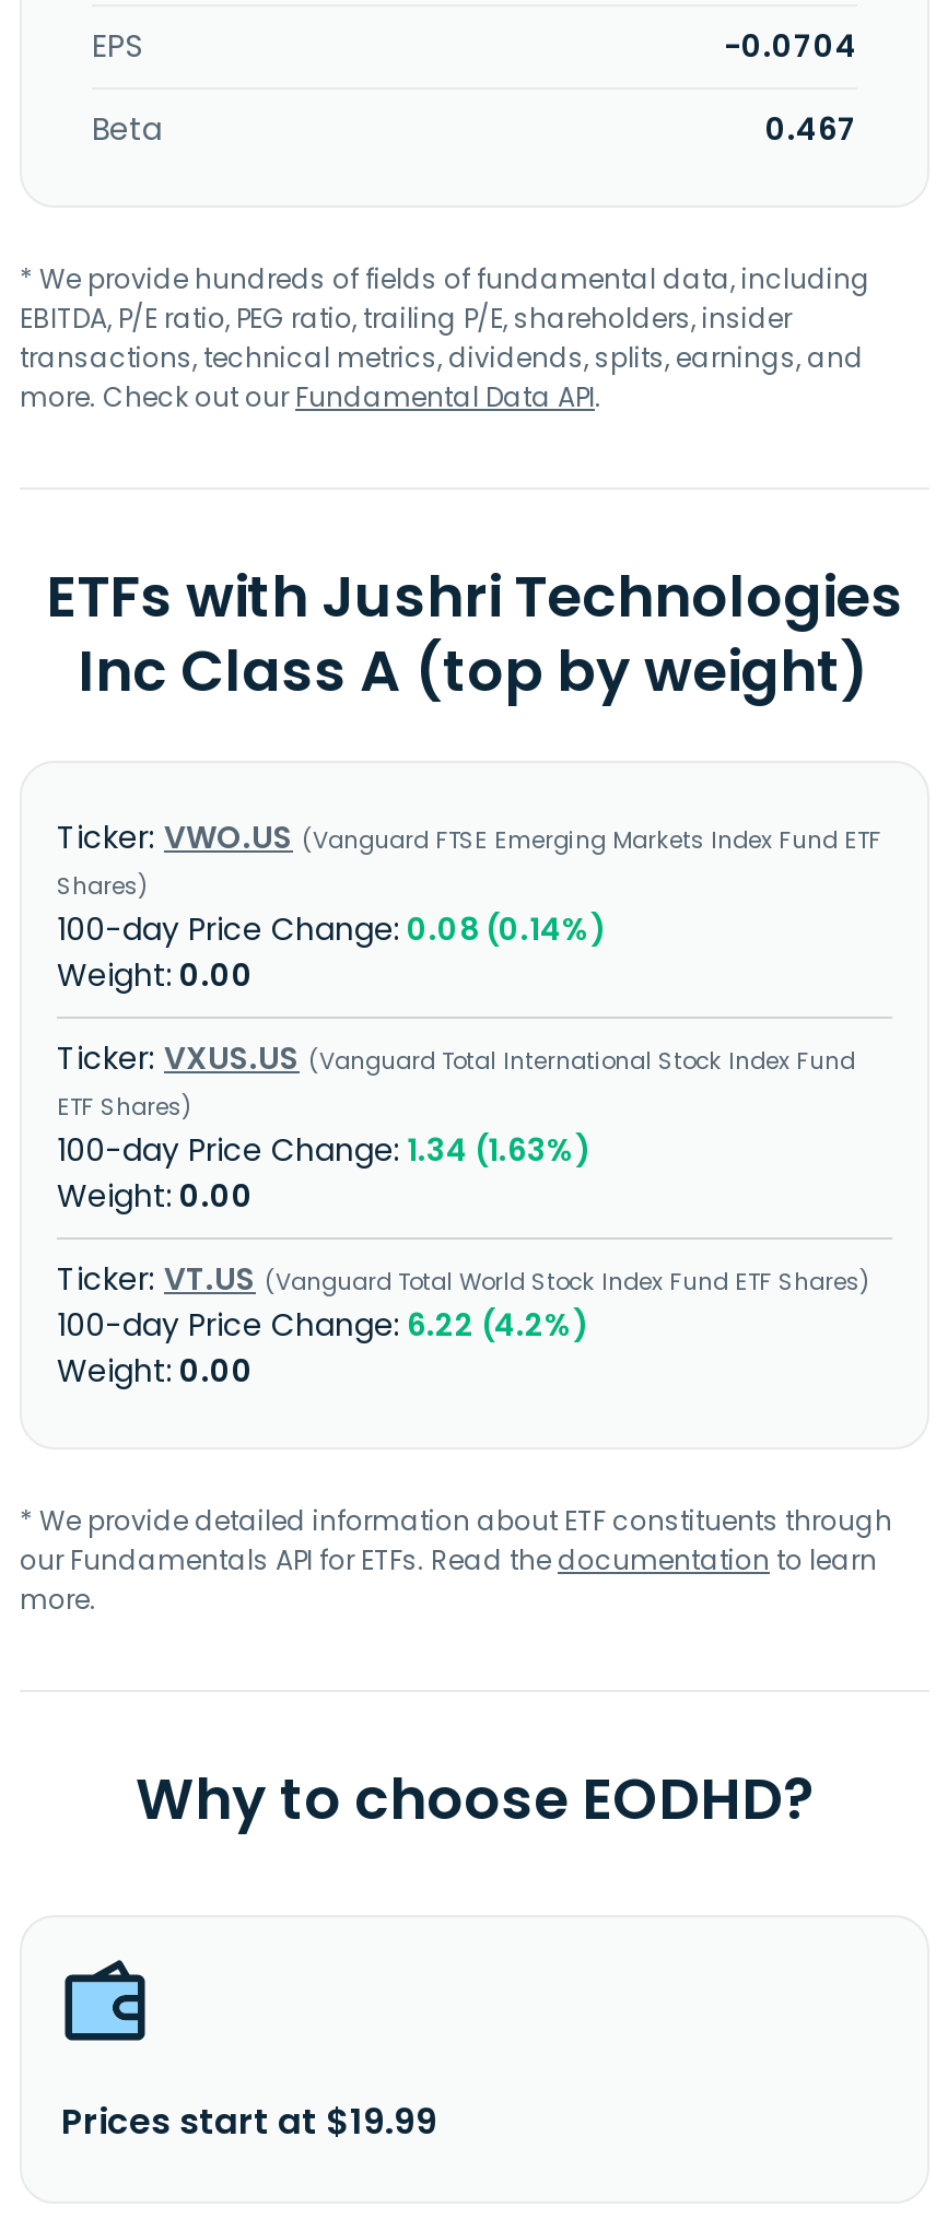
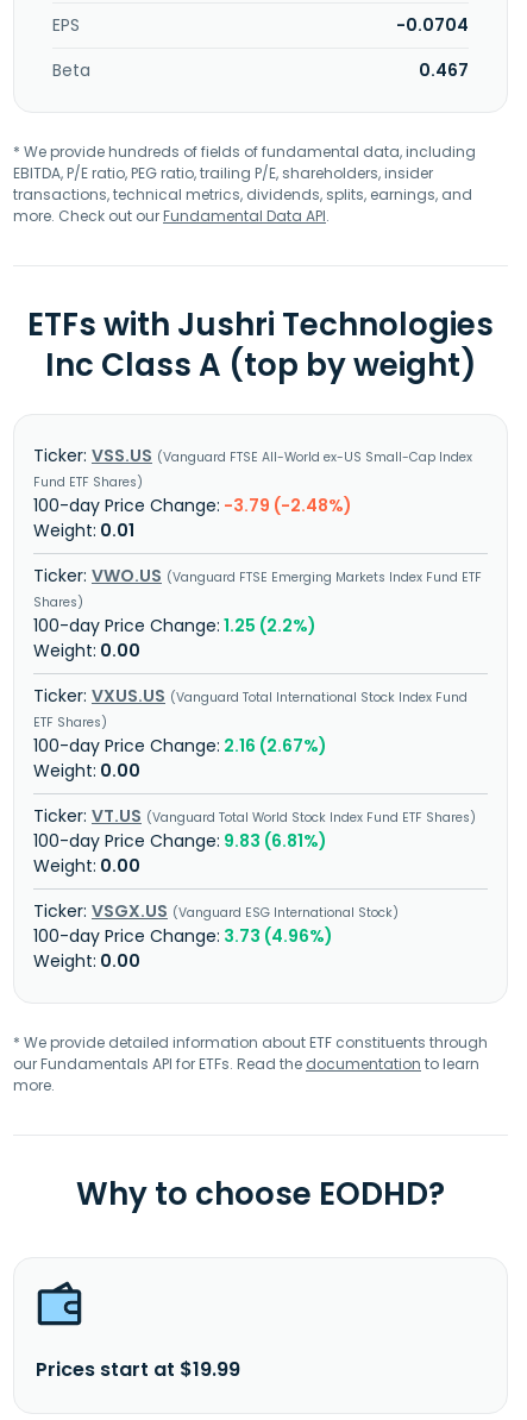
none -> [33,444,472,542] VSS.US Vanguard FTSE All-World ex-US Small-Cap Index | Fund ETF Shares | -3.79 (-2.48%) | 0.01
[400,907,606,951] 0.08 (0.14%) -> [220,614,316,637] 1.25 (2.2%)
[400,1128,590,1172] 1.34 (1.63%) -> [220,734,327,758] 2.16 (2.67%)
[400,1303,588,1347] 6.22 (4.2%) -> [92,829,393,948] 9.83 (6.81%) | 0.00 | VSGX.US Vanguard ESG International Stock | 3.73 (4.96%)

